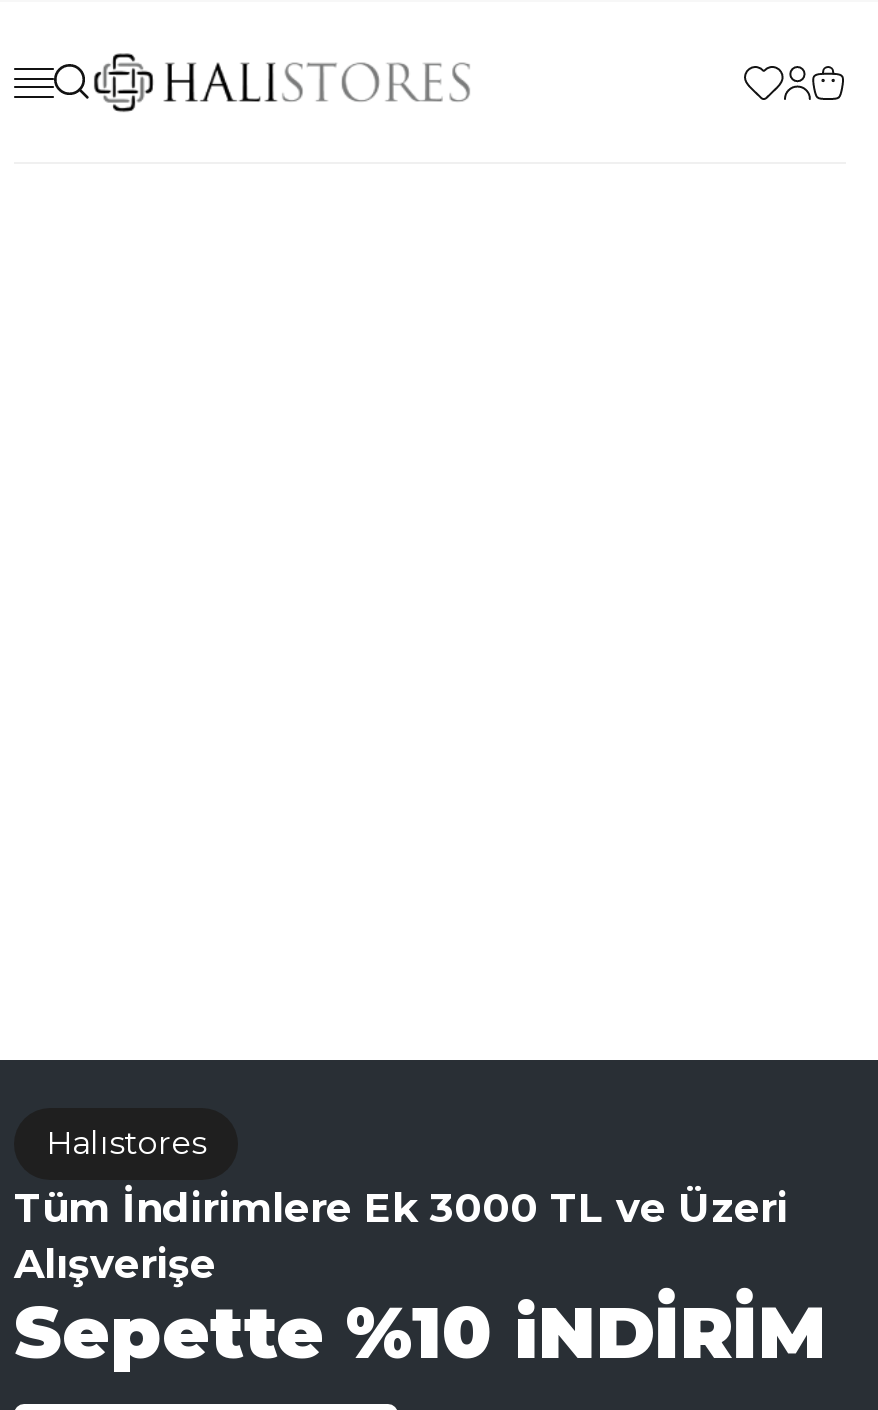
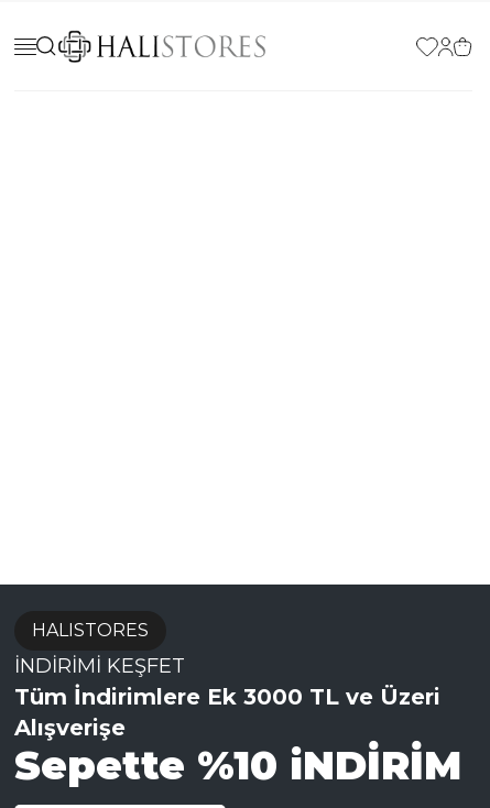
[46,1124,206,1162] Halıstores -> [14,620,185,678] HALISTORES | İNDİRİMİ KEŞFET

